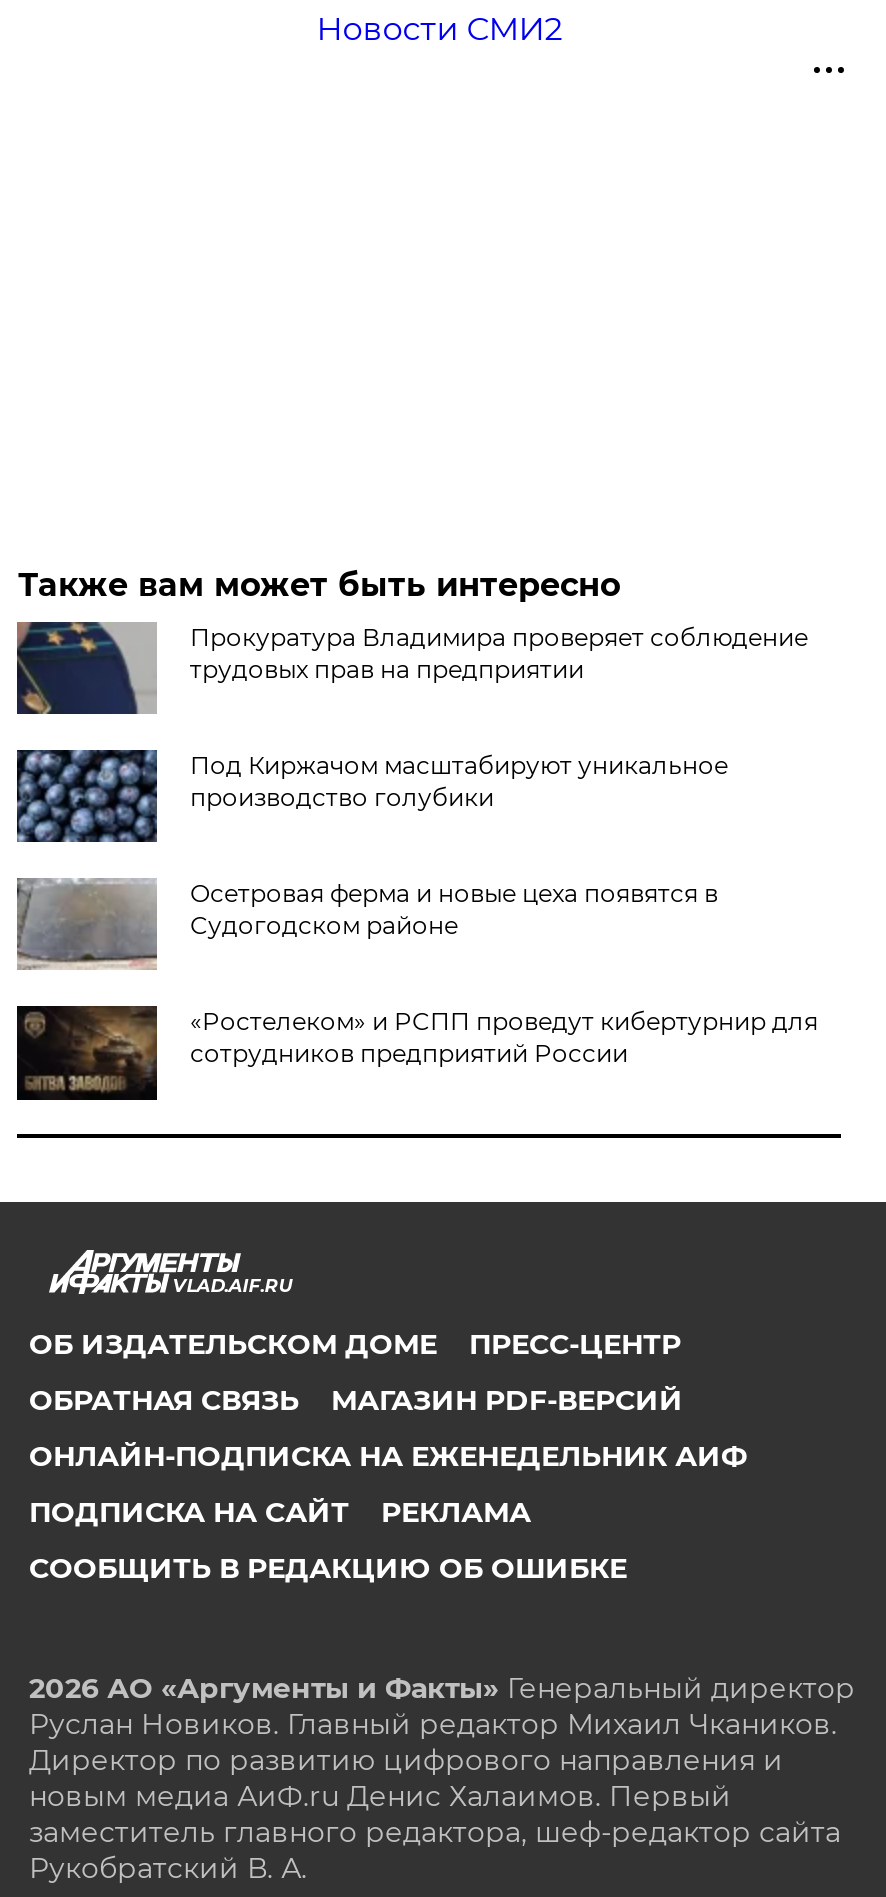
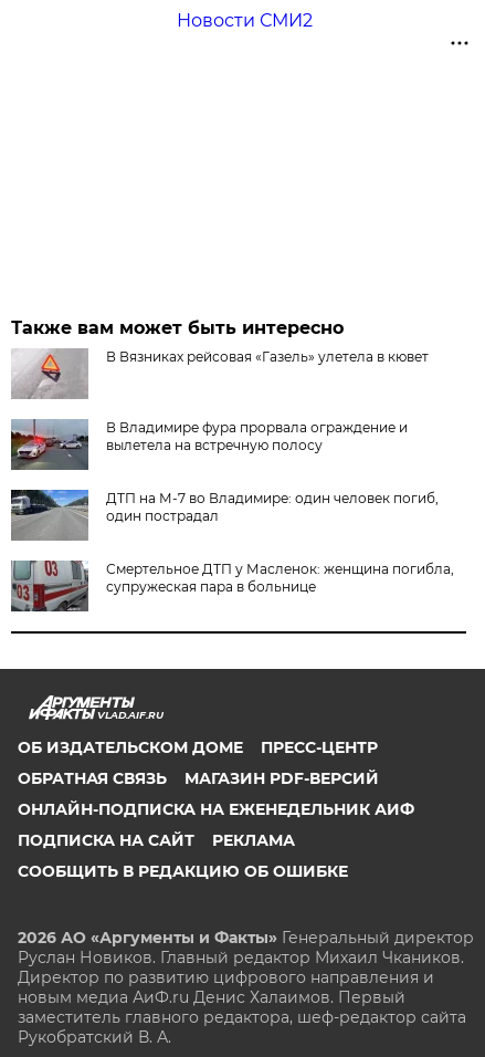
[15,620,808,714] [image] | Прокуратура Владимира проверяет соблюдение | трудовых прав на предприятии -> [11,348,429,398] [image] | В Вязниках рейсовая «Газель» улетела в кювет
[15,748,728,844] [image] | Под Киржачом масштабируют уникальное | производство голубики -> [10,418,408,471] [image] | В Владимире фура прорвала ограждение и | вылетела на встречную полосу
[15,878,718,970] [image] | Осетровая ферма и новые цеха появятся в | Судогодском районе -> [11,489,439,541] [image] | ДТП на М-7 во Владимире: один человек погиб, | один пострадал
[17,1004,818,1102] [image] | «Ростелеком» и РСПП проведут кибертурнир для | сотрудников предприятий России -> [10,559,455,613] [image] | Смертельное ДТП у Масленок: женщина погибла, | супружеская пара в больнице

